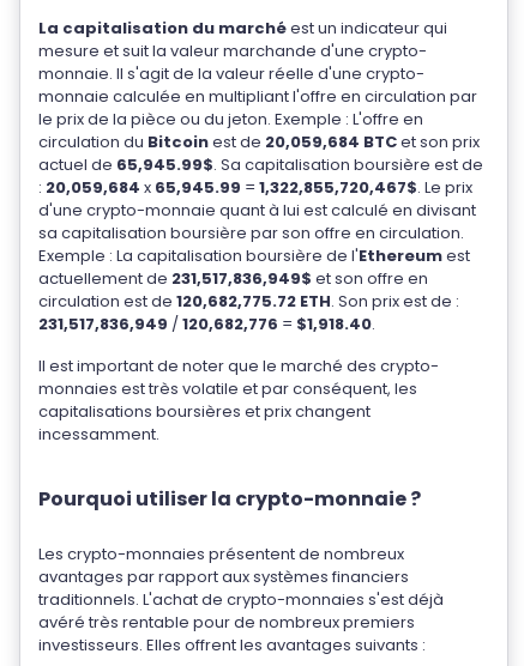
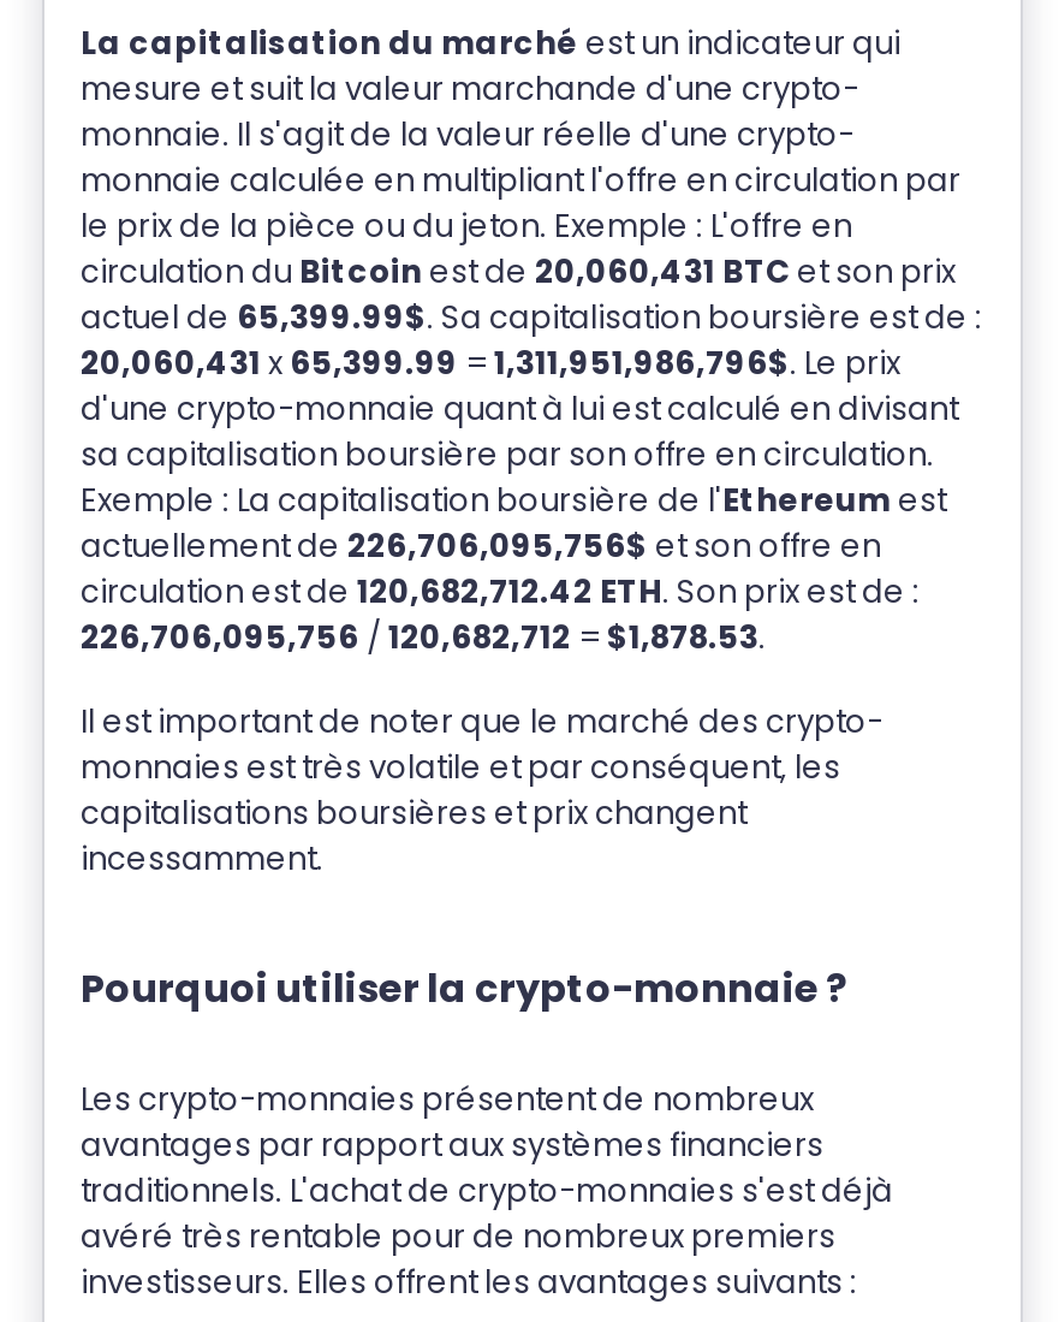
[38,130,483,198] circulation du Bitcoin est de 20,059,684 BTC et son prix | actuel de 65,945.99$. Sa capitalisation boursière est de | : 20,059,684 x 65,945.99 = 1,322,855,720,467$. Le prix -> [81,248,982,385] circulation du Bitcoin est de 20,060,431 BTC et son prix | actuel de 65,399.99$. Sa capitalisation boursière est de : | 20,060,431 x 65,399.99 = 1,311,951,986,796$. Le prix
[38,267,428,290] actuellement de 231,517,836,949$et son offre en -> [81,523,881,568] actuellement de 226,706,095,756$et son offre en
[38,290,459,312] circulation est de 120,682,775.72 ETH. Son prix est de : -> [81,568,920,614] circulation est de 120,682,712.42 ETH. Son prix est de :
[38,312,375,335] 231,517,836,949 / 120,682,776 = $1,918.40. -> [81,614,766,660] 226,706,095,756 / 120,682,712 = $1,878.53.

